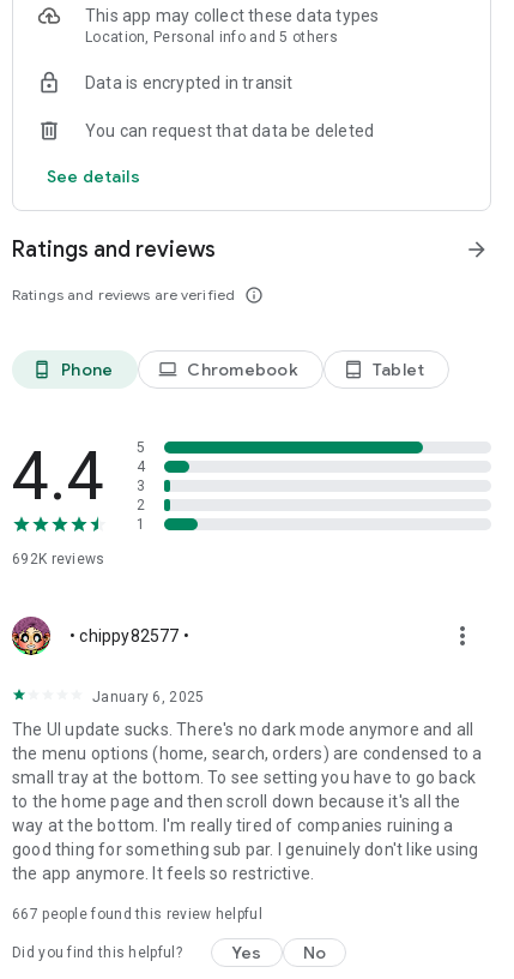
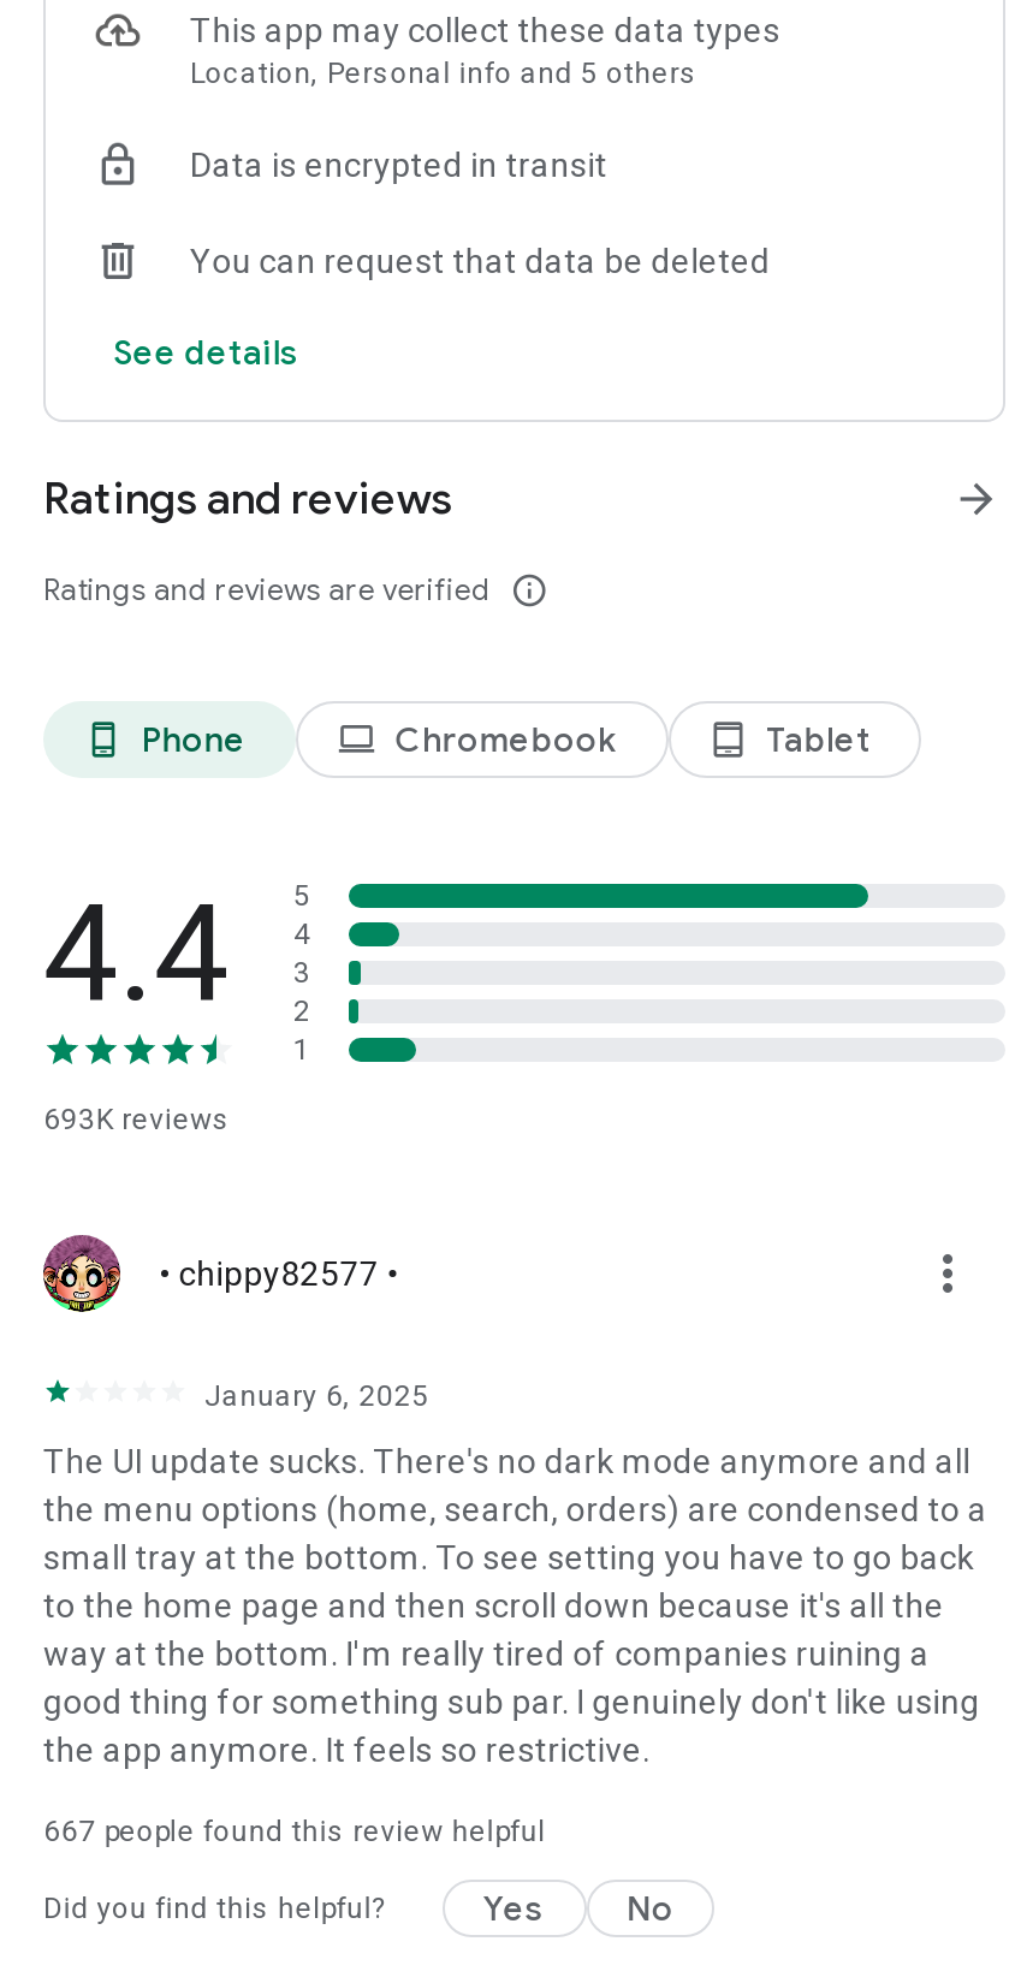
[12,551,105,567] 692K reviews -> [43,1103,230,1136] 693K reviews

